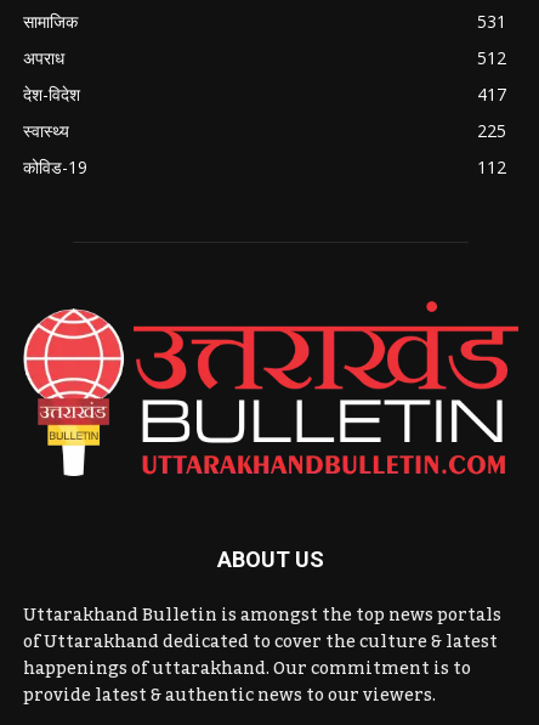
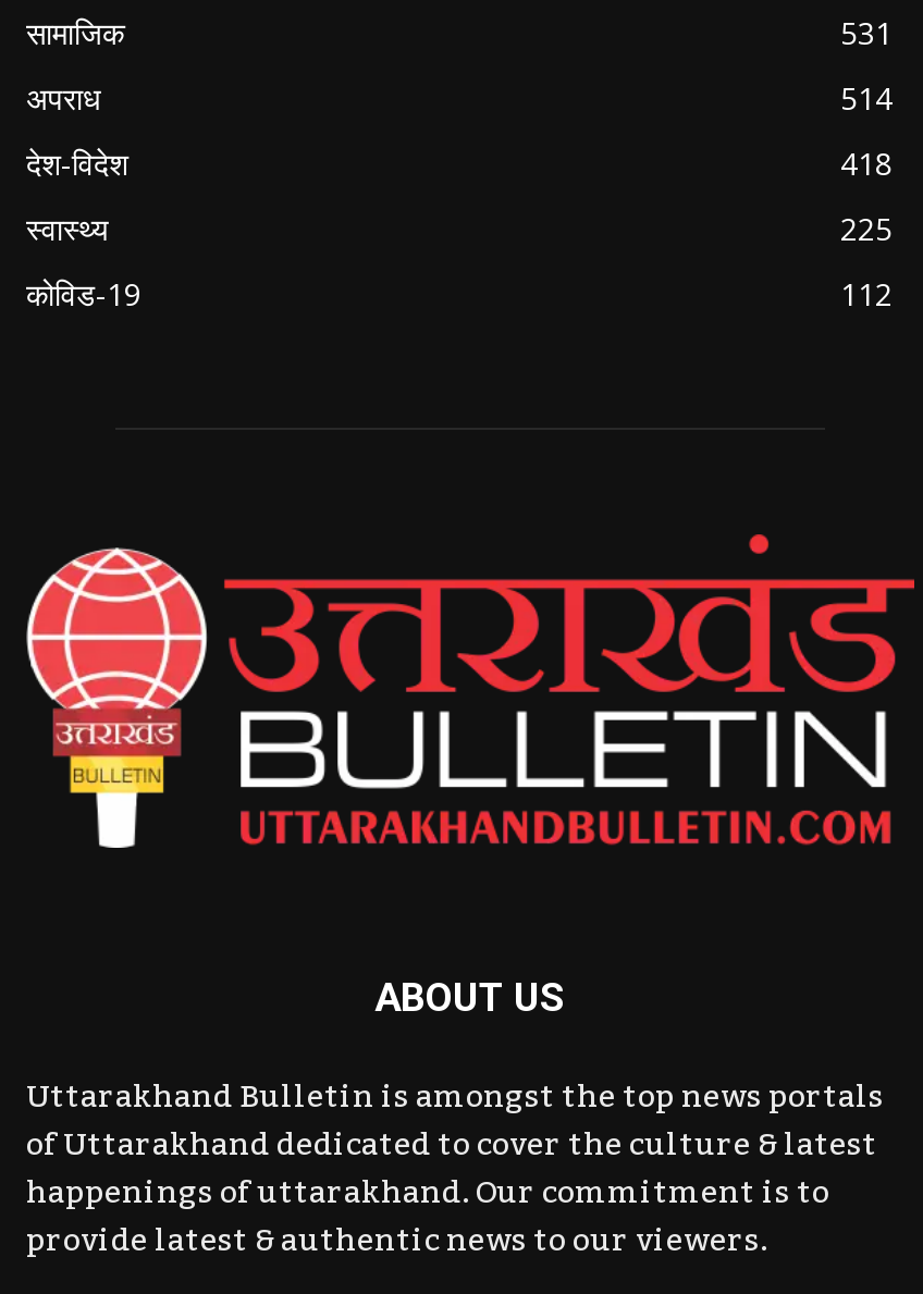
[477,46,506,69] 512 -> [840,77,893,119] 514
[477,83,506,106] 417 -> [840,143,893,184] 418

